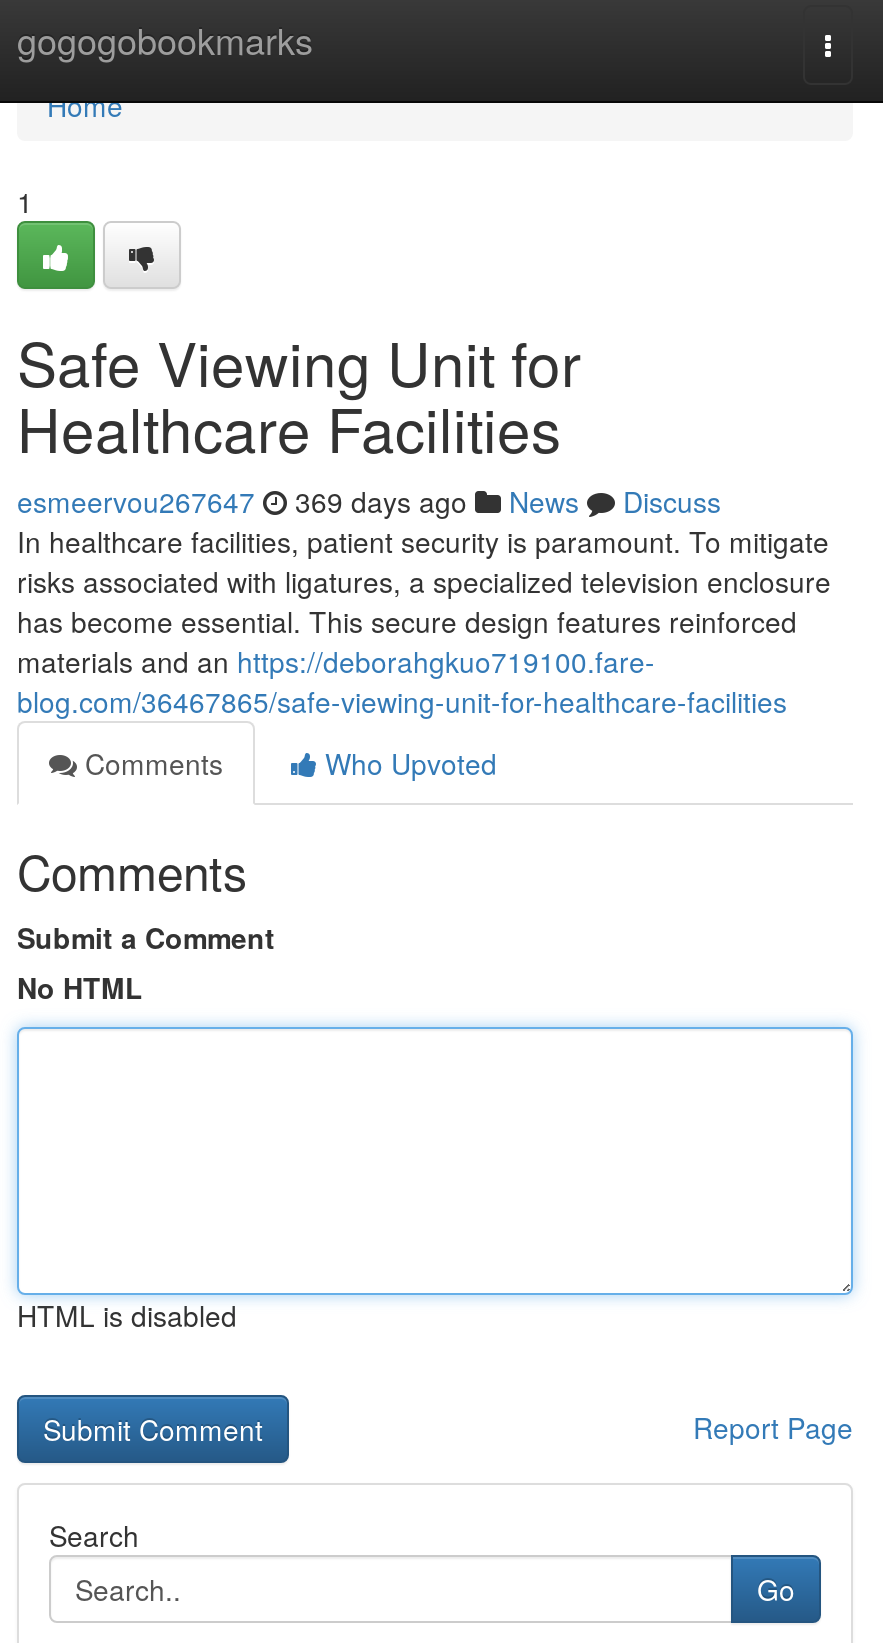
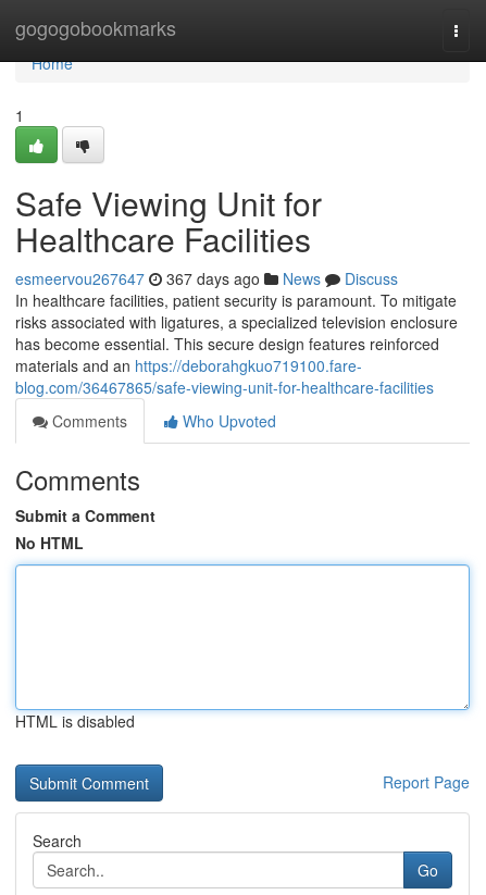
[17,481,721,521] esmeervou267647 369 days ago News Discuss -> [15,268,398,289] esmeervou267647 367 days ago News Discuss

